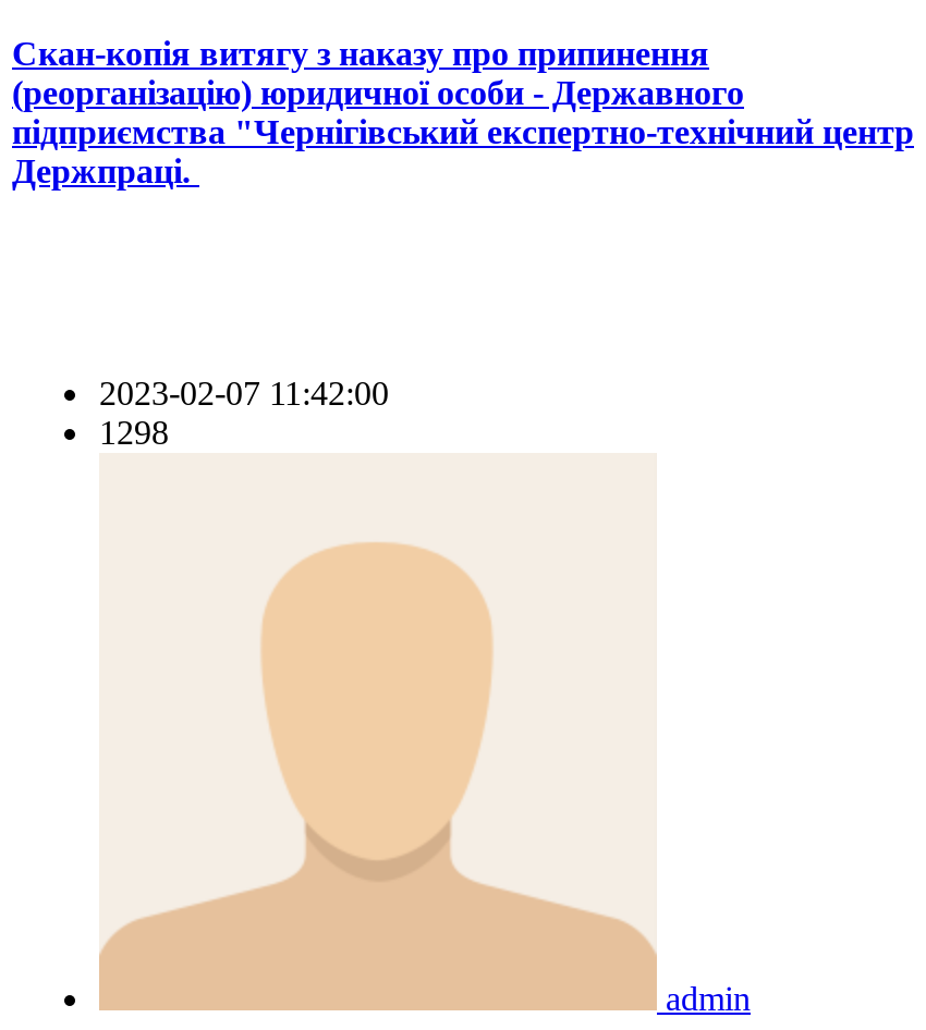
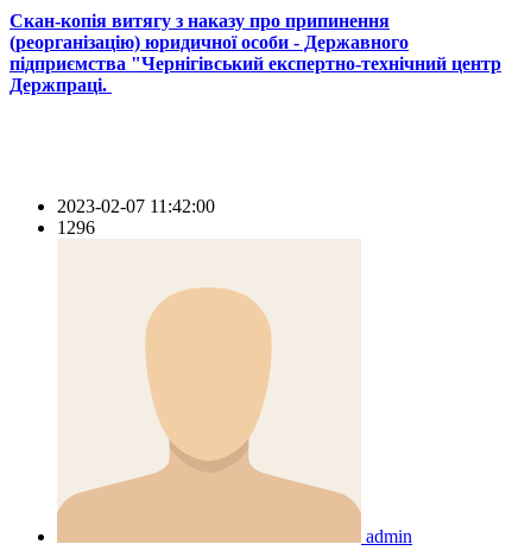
[99,414,169,451] 1298 -> [57,217,95,237] 1296

